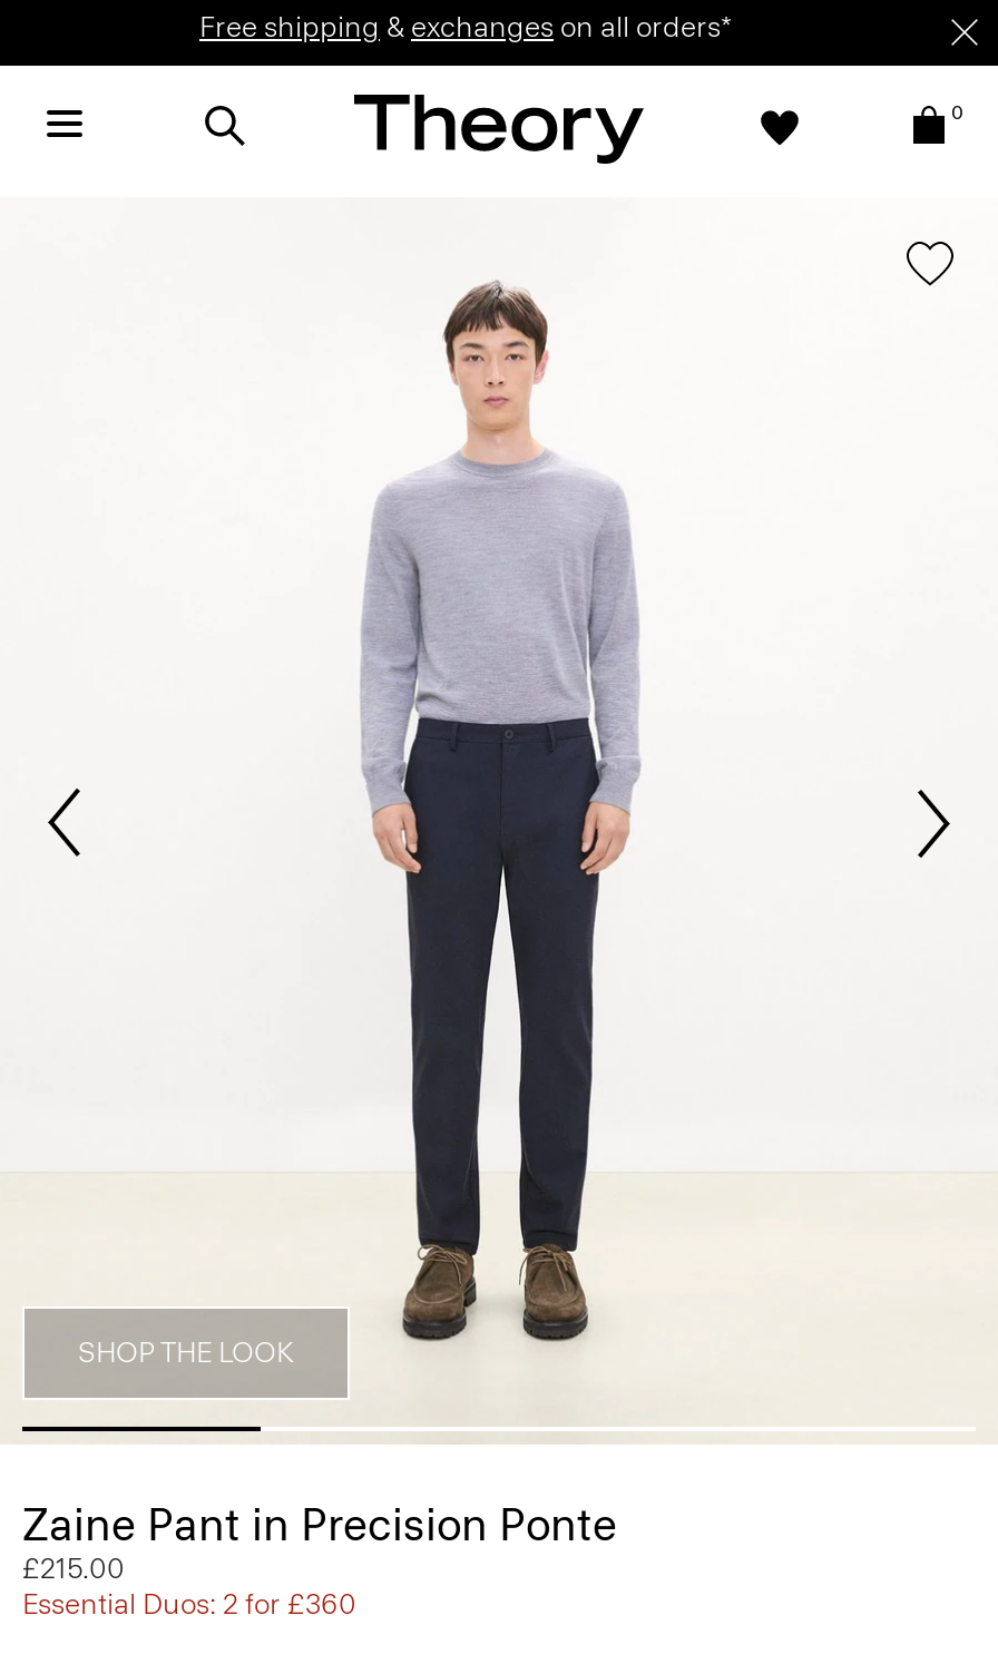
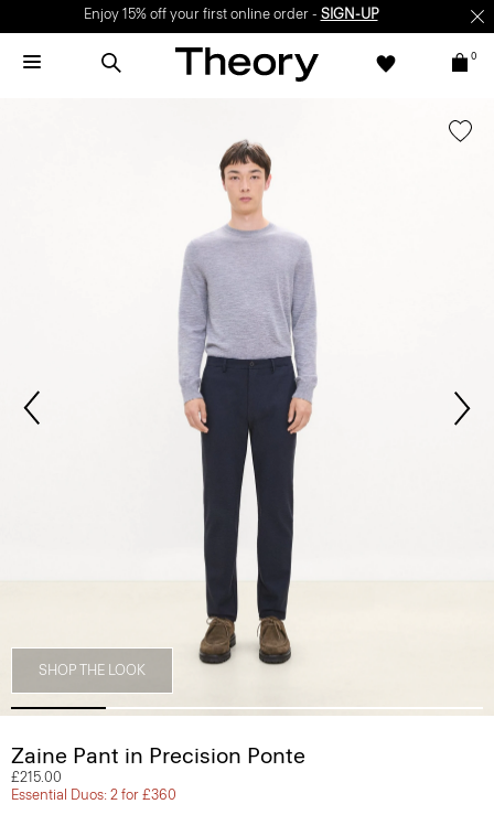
[199,10,732,43] Free shipping & exchanges on all orders* -> [83,6,378,22] Enjoy 15% off your first online order - SIGN-UP

